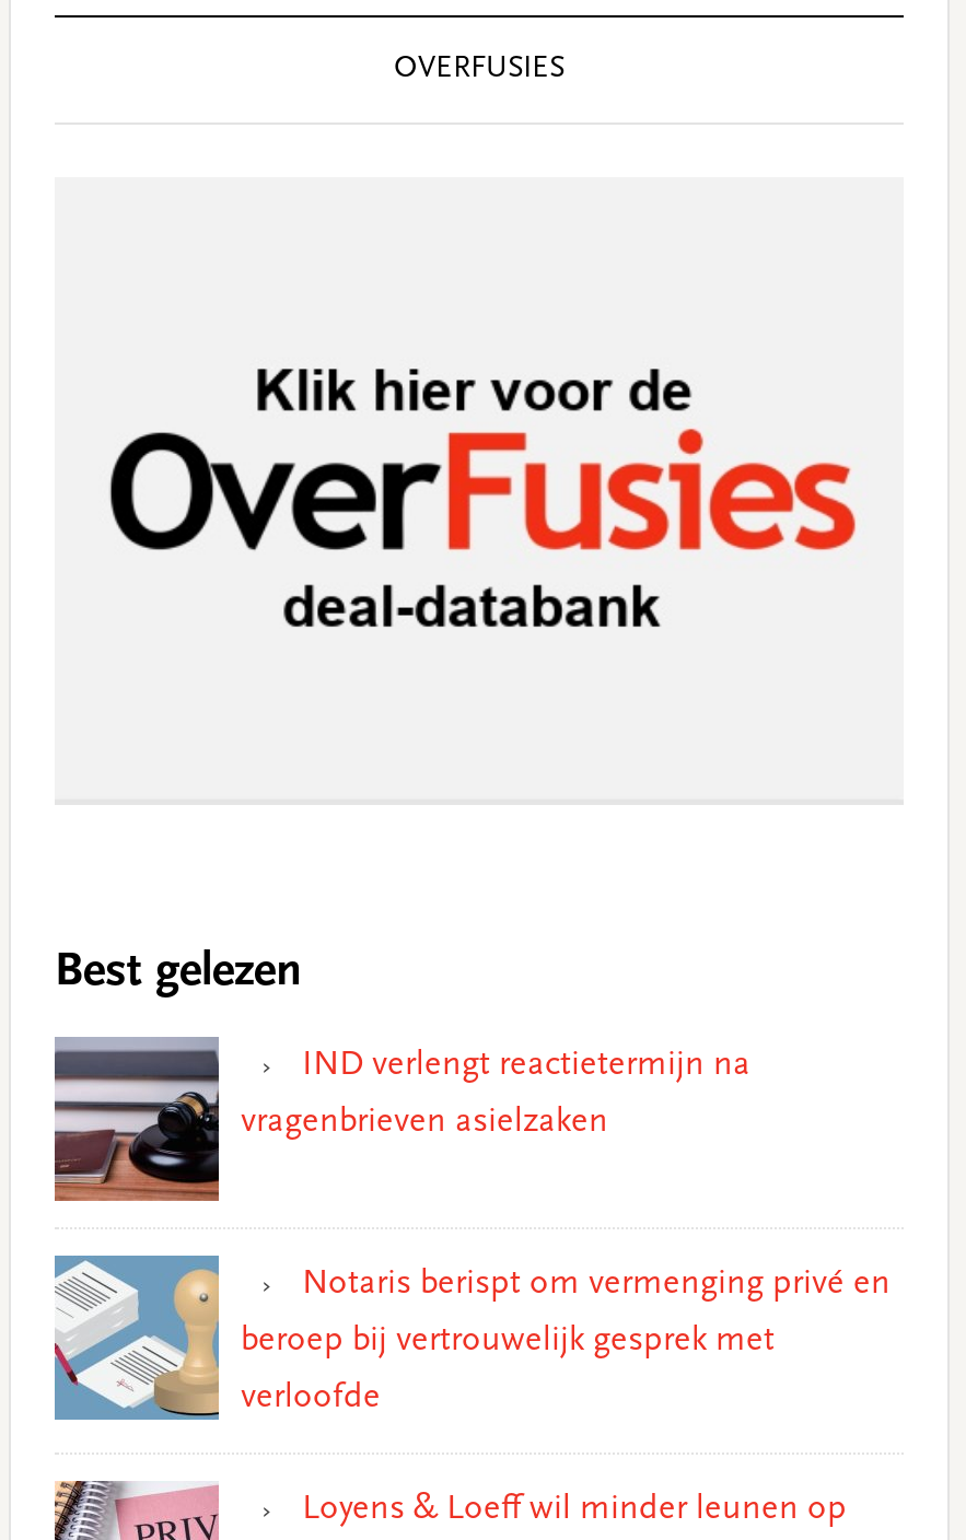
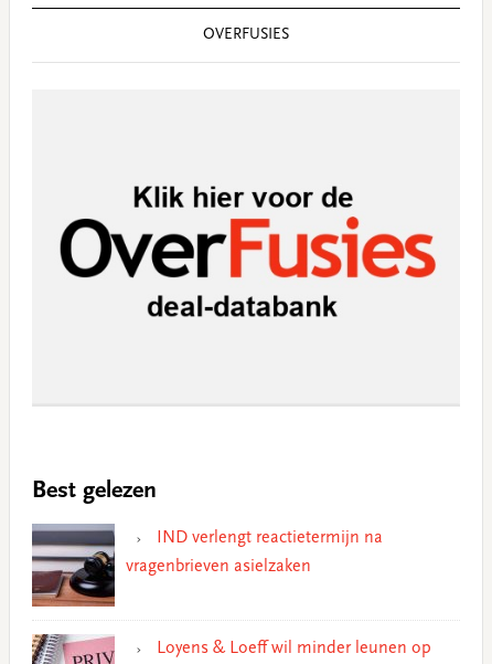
[53,1253,891,1426] [image] | Notaris berispt om vermenging privé en | beroep bij vertrouwelijk gesprek met | verloofde -> none

